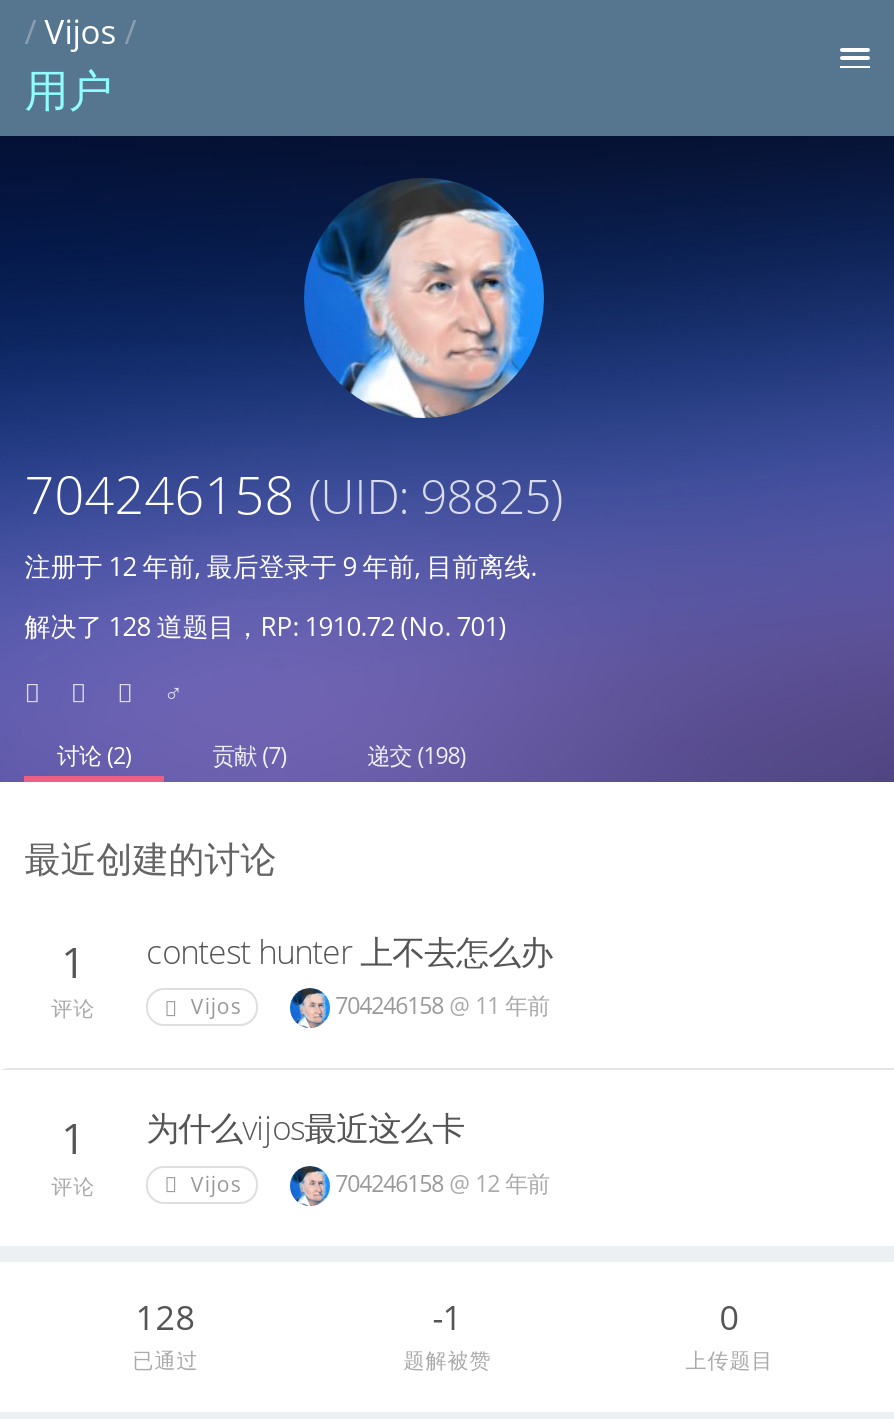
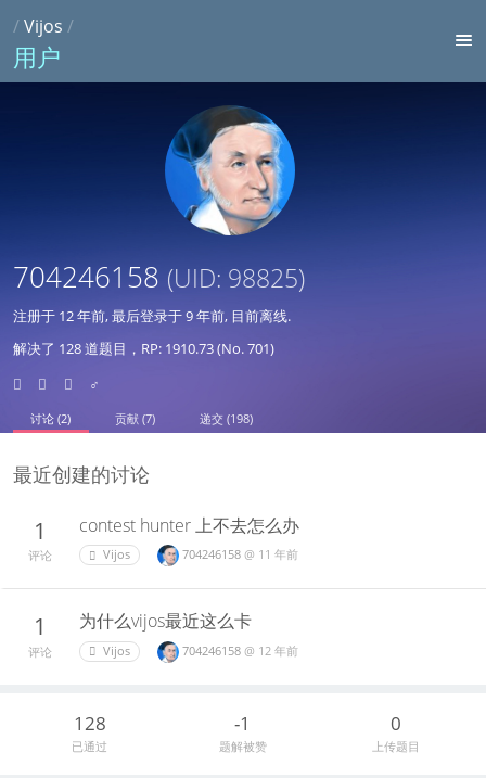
[24,608,506,644] 解决了 128 道题目，RP: 1910.72 (No. 701) -> [13,338,275,358] 解决了 128 道题目，RP: 1910.73 (No. 701)

